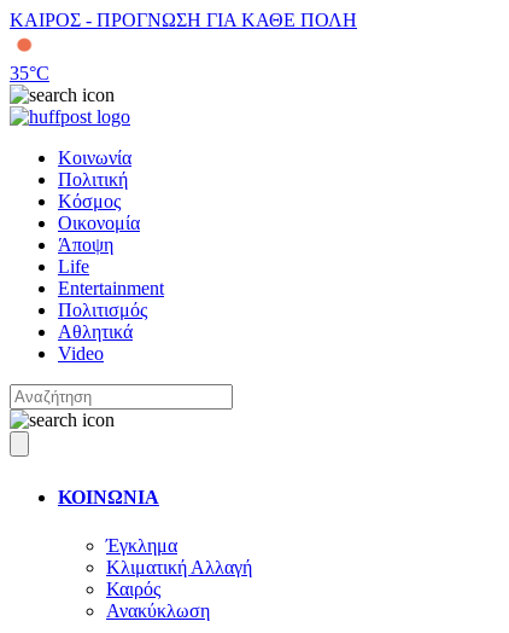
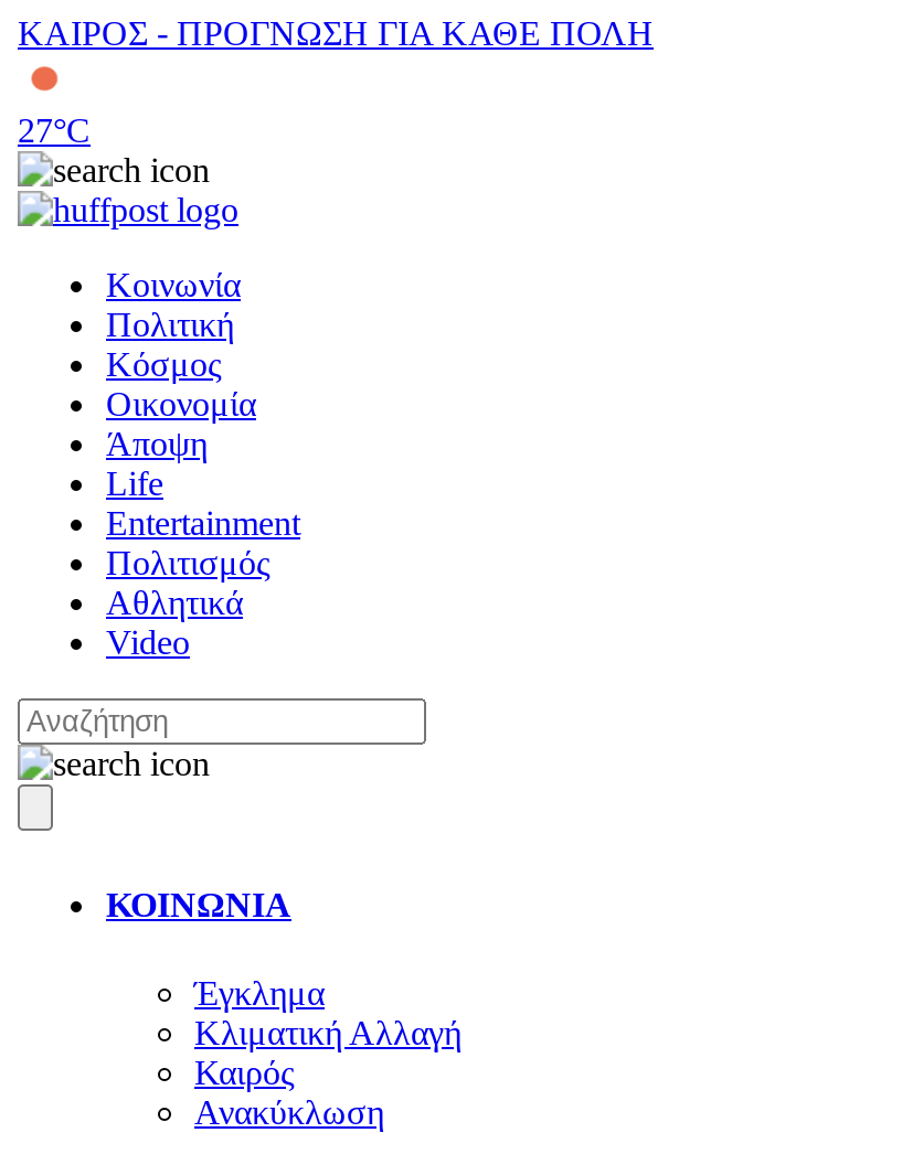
[10,63,49,83] 35°C -> [18,111,91,149] 27°C

